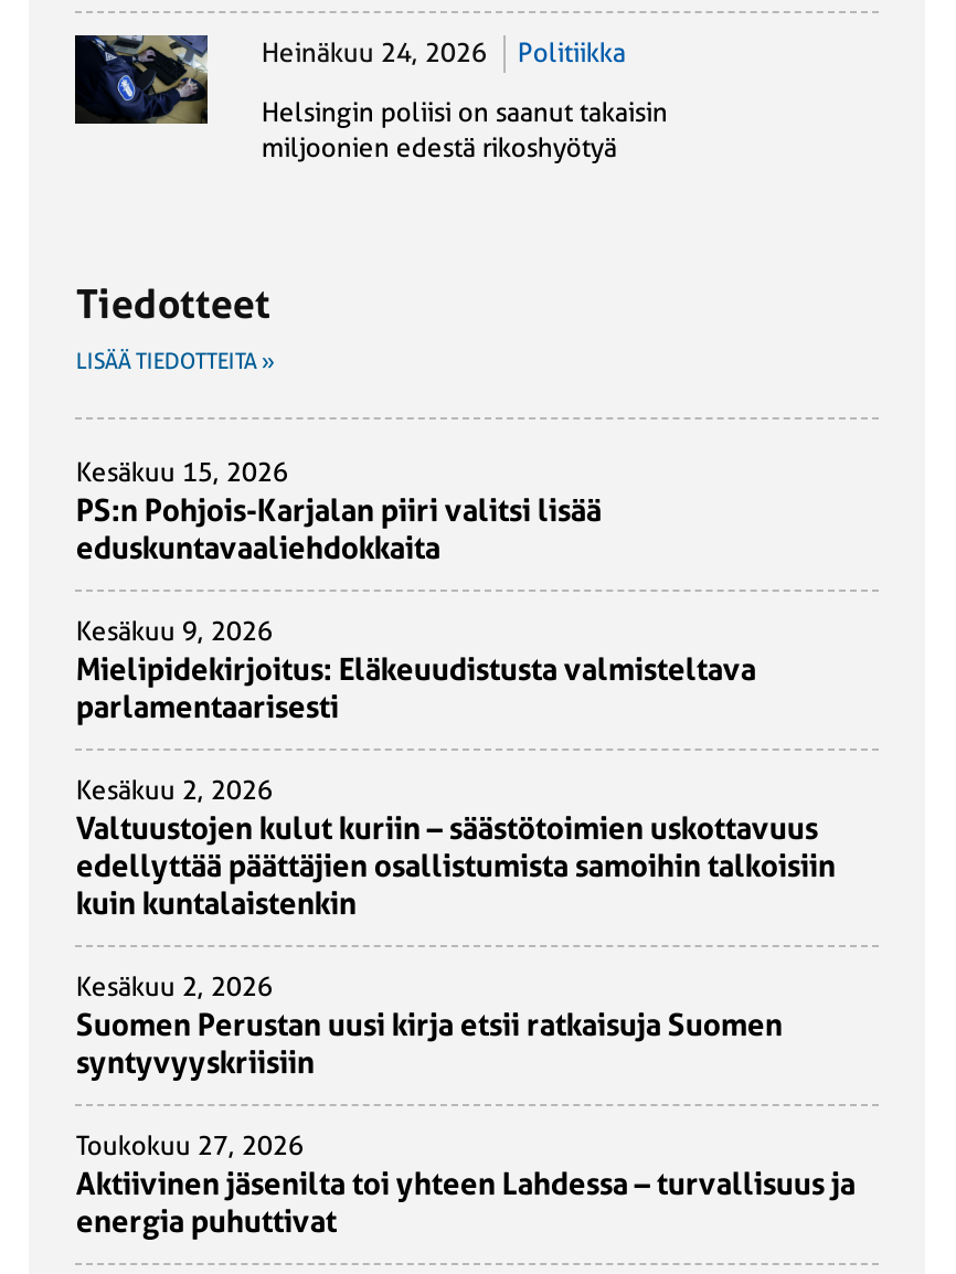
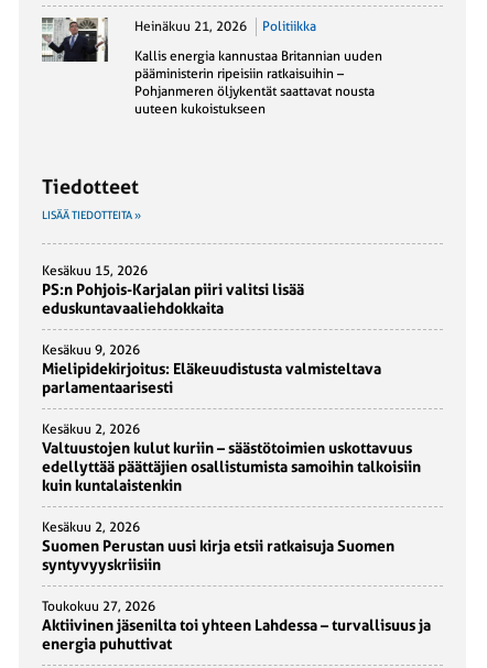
[73,33,626,126] [image] | Heinäkuu 24, 2026 Politiikka -> [41,17,317,63] [image] | Heinäkuu 21, 2026 Politiikka
[261,97,668,163] Helsingin poliisi on saanut takaisin | miljoonien edestä rikoshyötyä -> [135,48,383,117] Kallis energia kannustaa Britannian uuden | pääministerin ripeisiin ratkaisuihin – | Pohjanmeren öljykentät saattavat nousta | uuteen kukoistukseen

